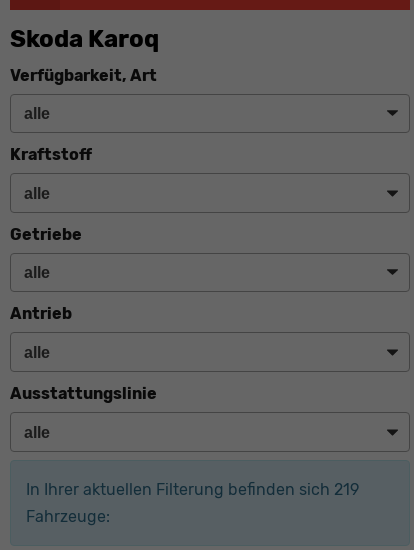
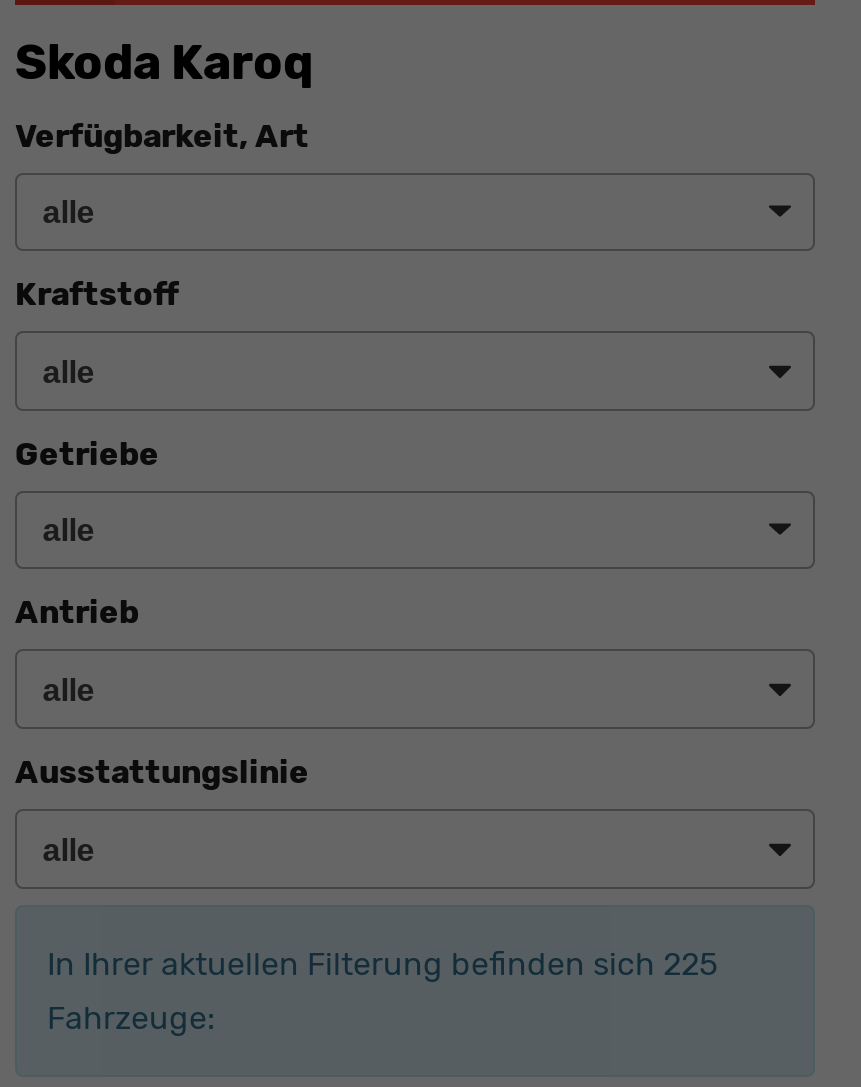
[26,480,359,499] In Ihrer aktuellen Filterung befinden sich 219 -> [47,944,717,982] In Ihrer aktuellen Filterung befinden sich 225

